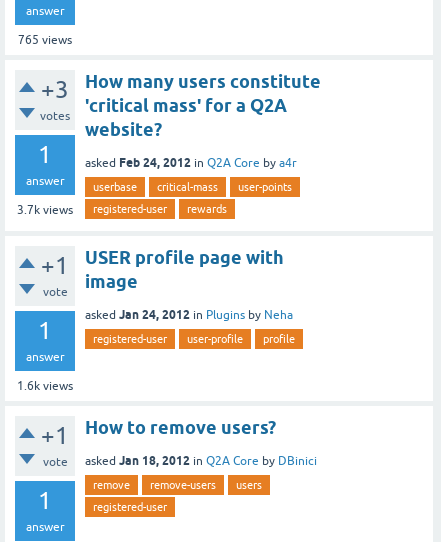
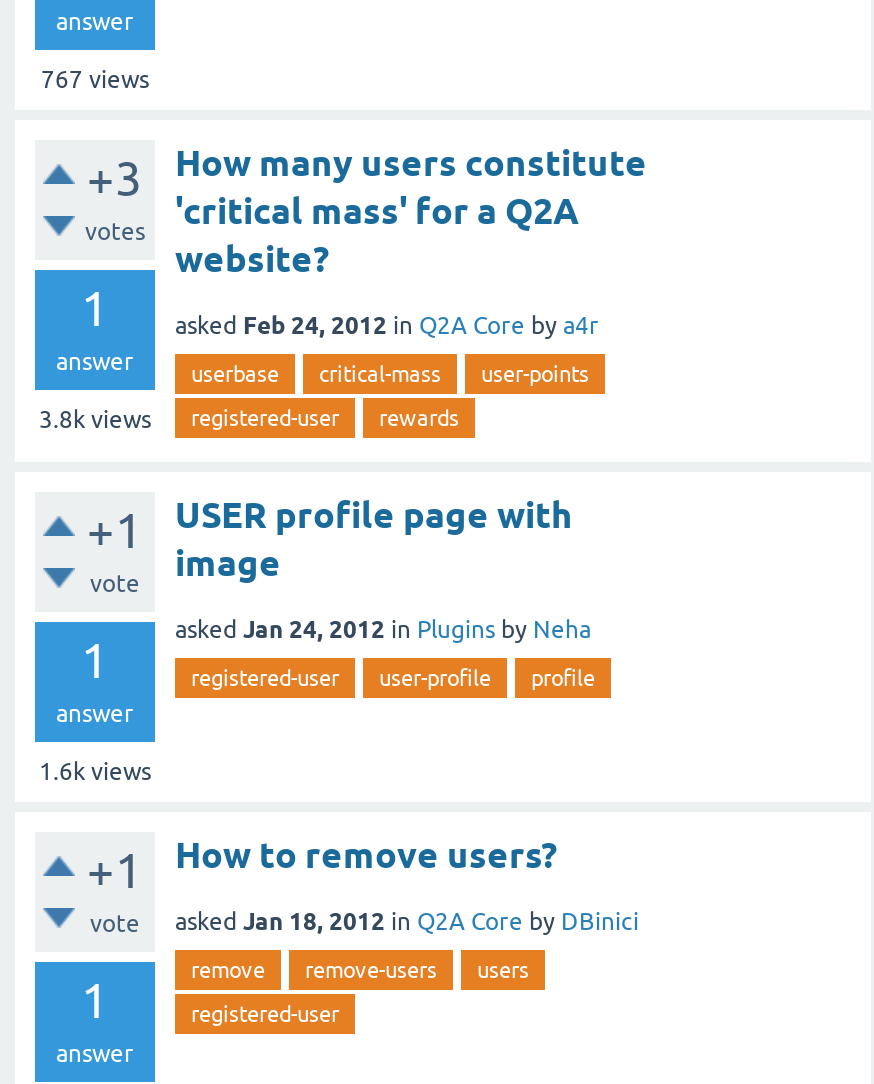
[18,33,72,47] 765 views -> [41,66,149,94] 767 views
[17,203,227,217] 3.7k views registered-user rewards -> [39,406,459,434] 3.8k views registered-user rewards

